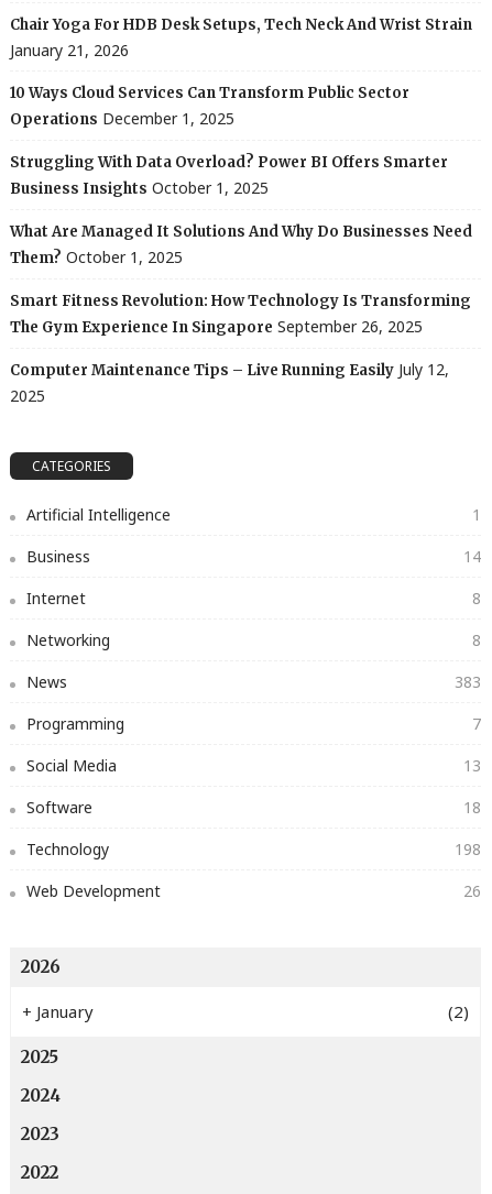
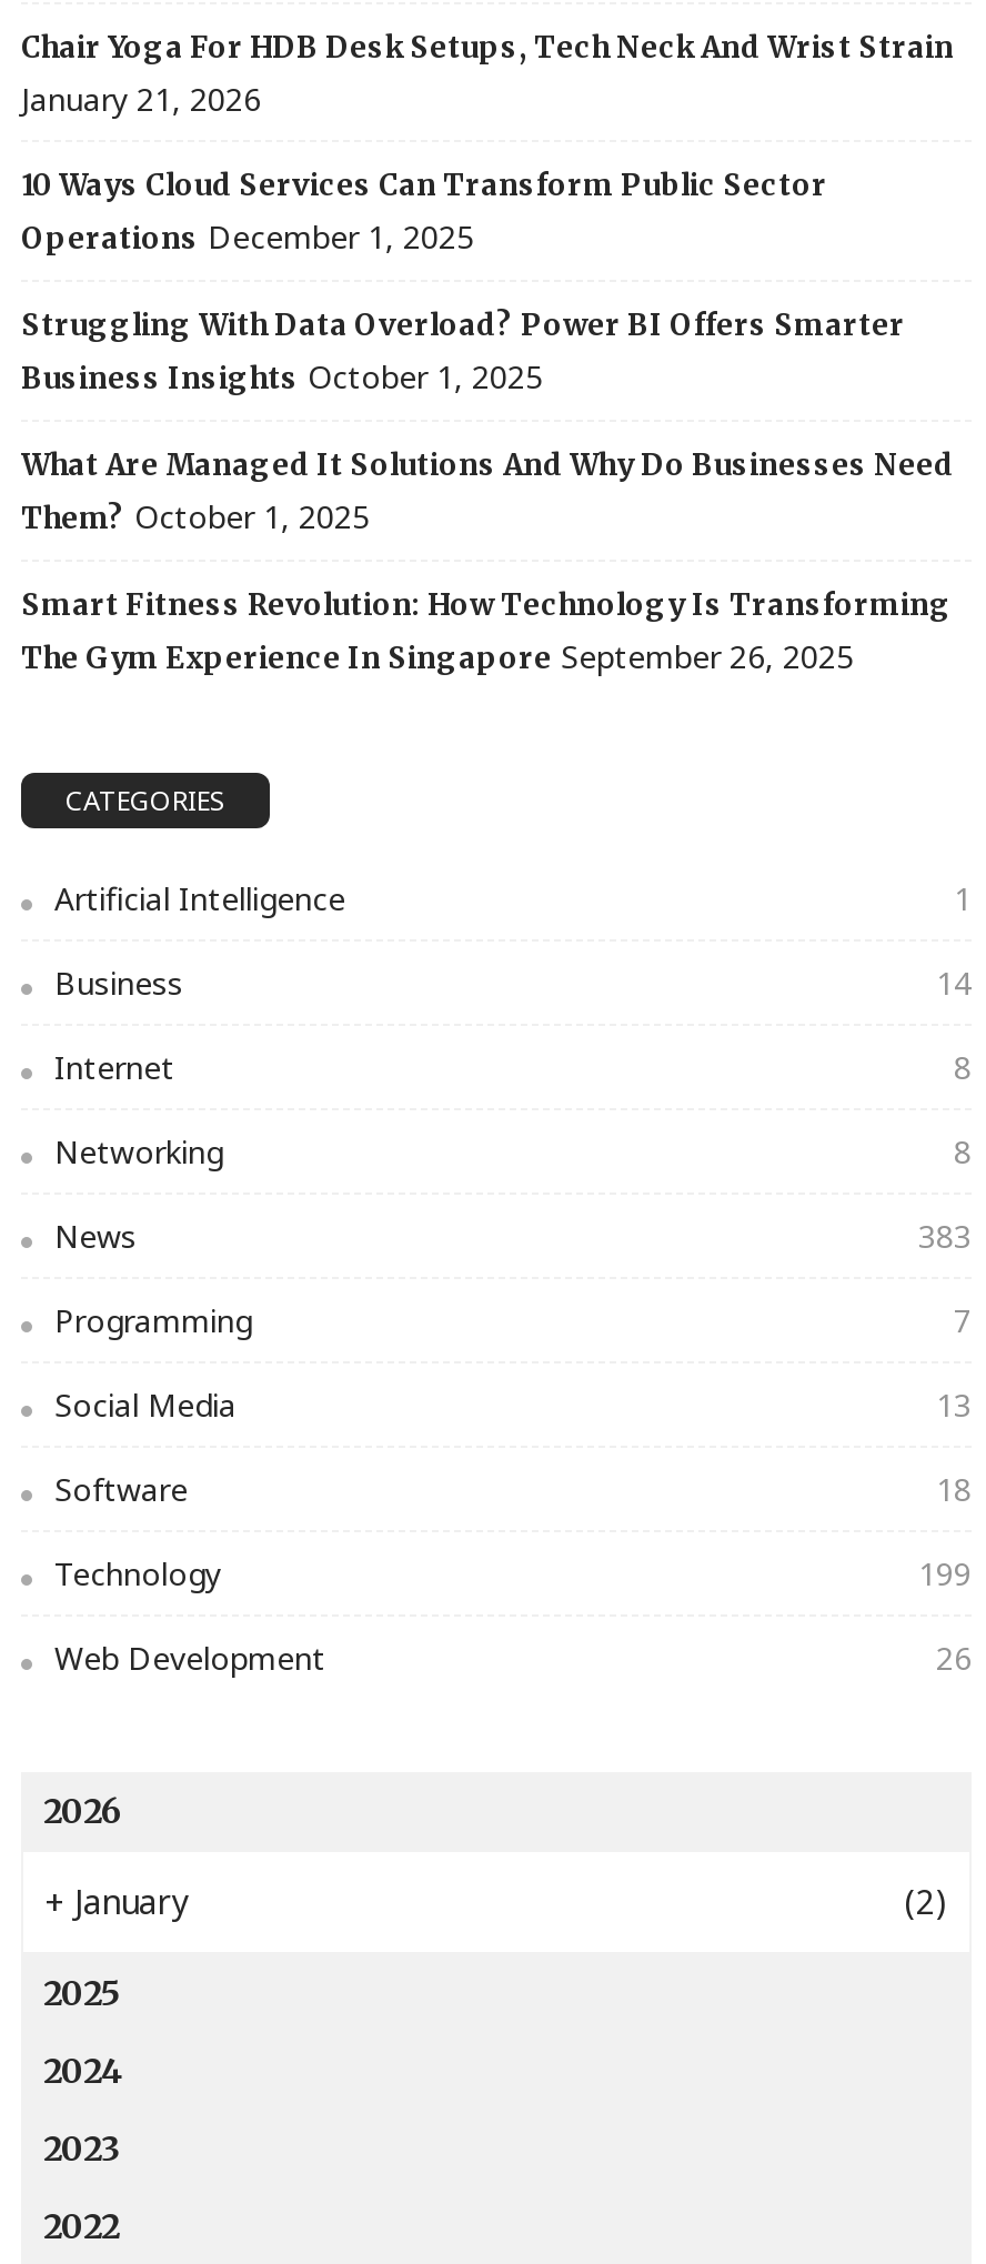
[10,358,449,406] Computer Maintenance Tips – Live Running Easily July 12, | 2025 -> none
[455,838,481,859] 198 -> [918,1551,972,1594] 199

